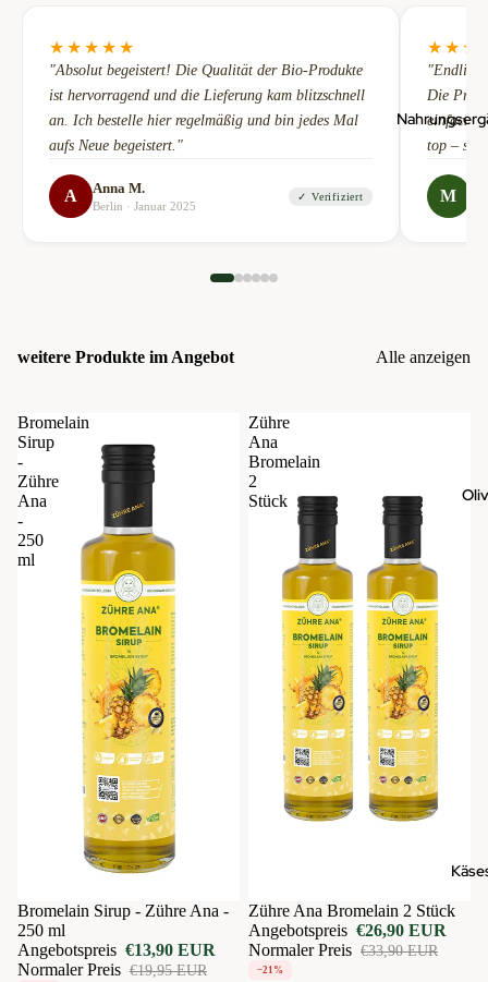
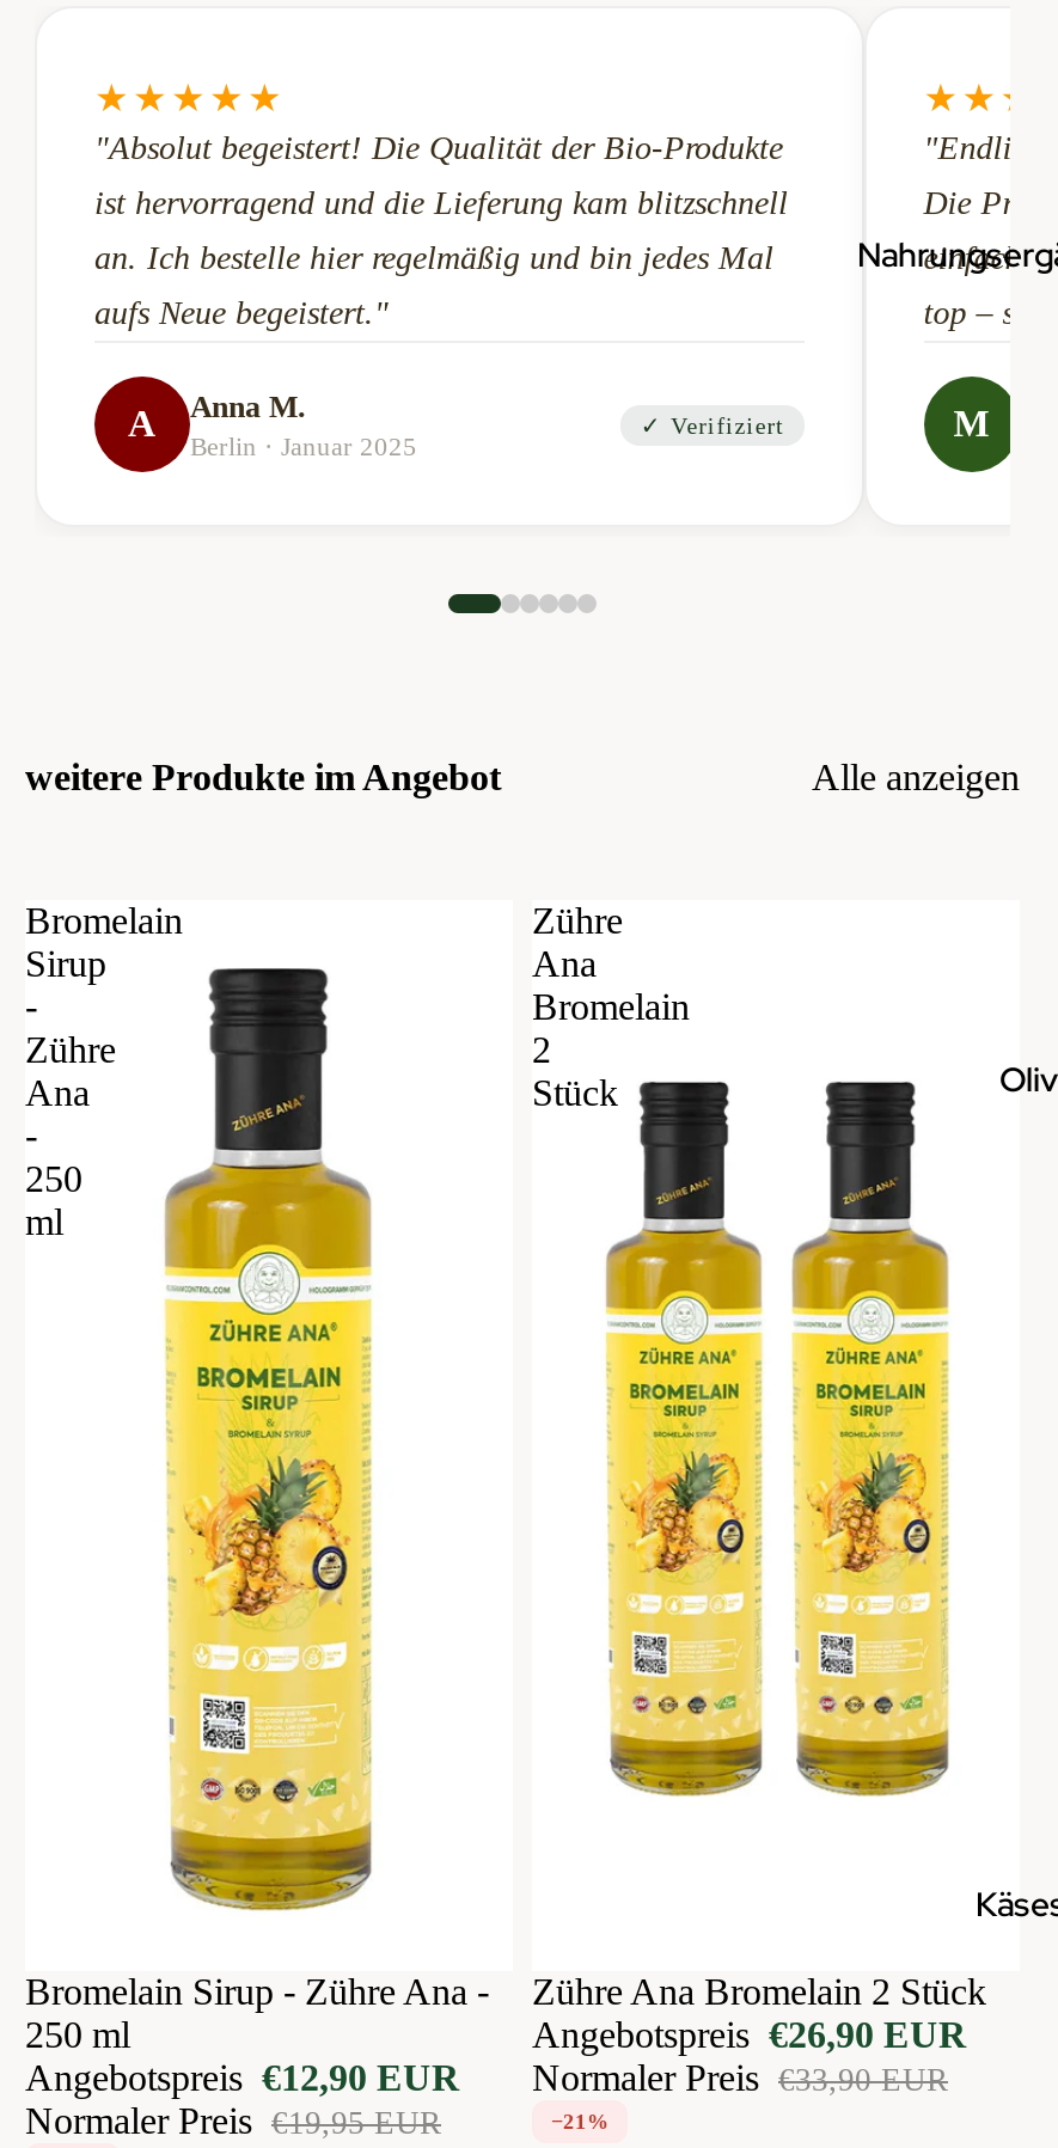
[17,941,216,959] Angebotspreis €13,90 EUR -> [25,2057,460,2098] Angebotspreis €12,90 EUR

